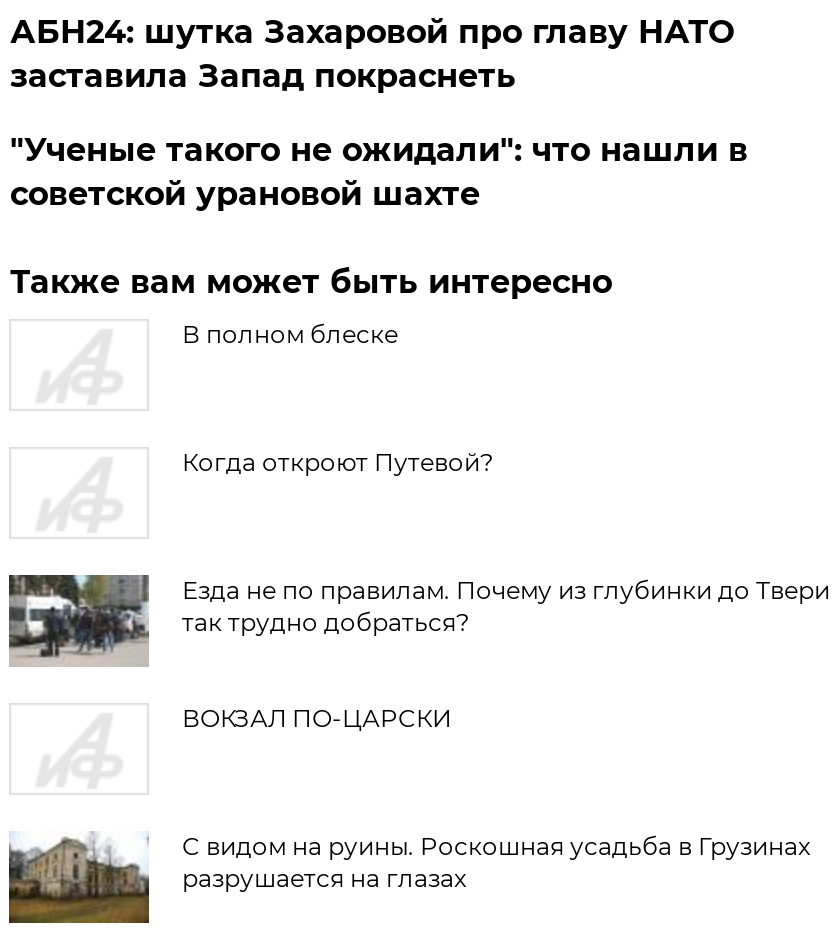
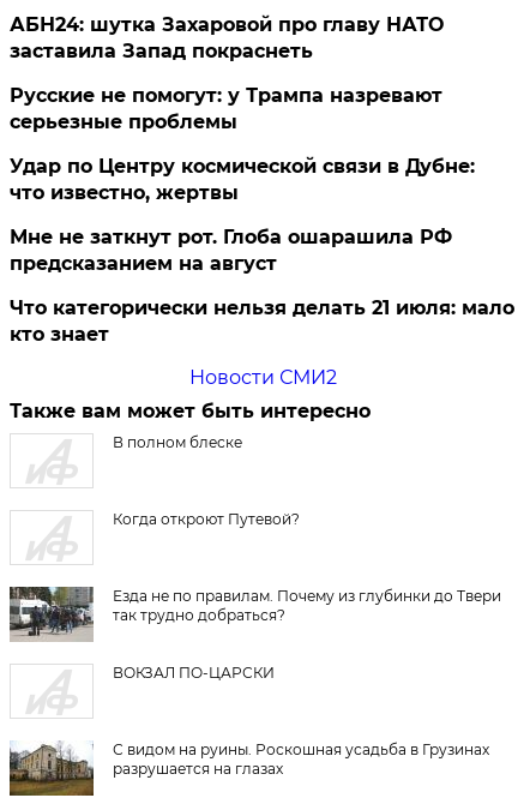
[10,131,748,213] "Ученые такого не ожидали": что нашли в | советской урановой шахте -> [10,84,515,389] Русские не помогут: у Трампа назревают | серьезные проблемы | Удар по Центру космической связи в Дубне: | что известно, жертвы | Мне не заткнут рот. Глоба ошарашила РФ | предсказанием на август | Что категорически нельзя делать 21 июля: мало | кто знает | Новости СМИ2

